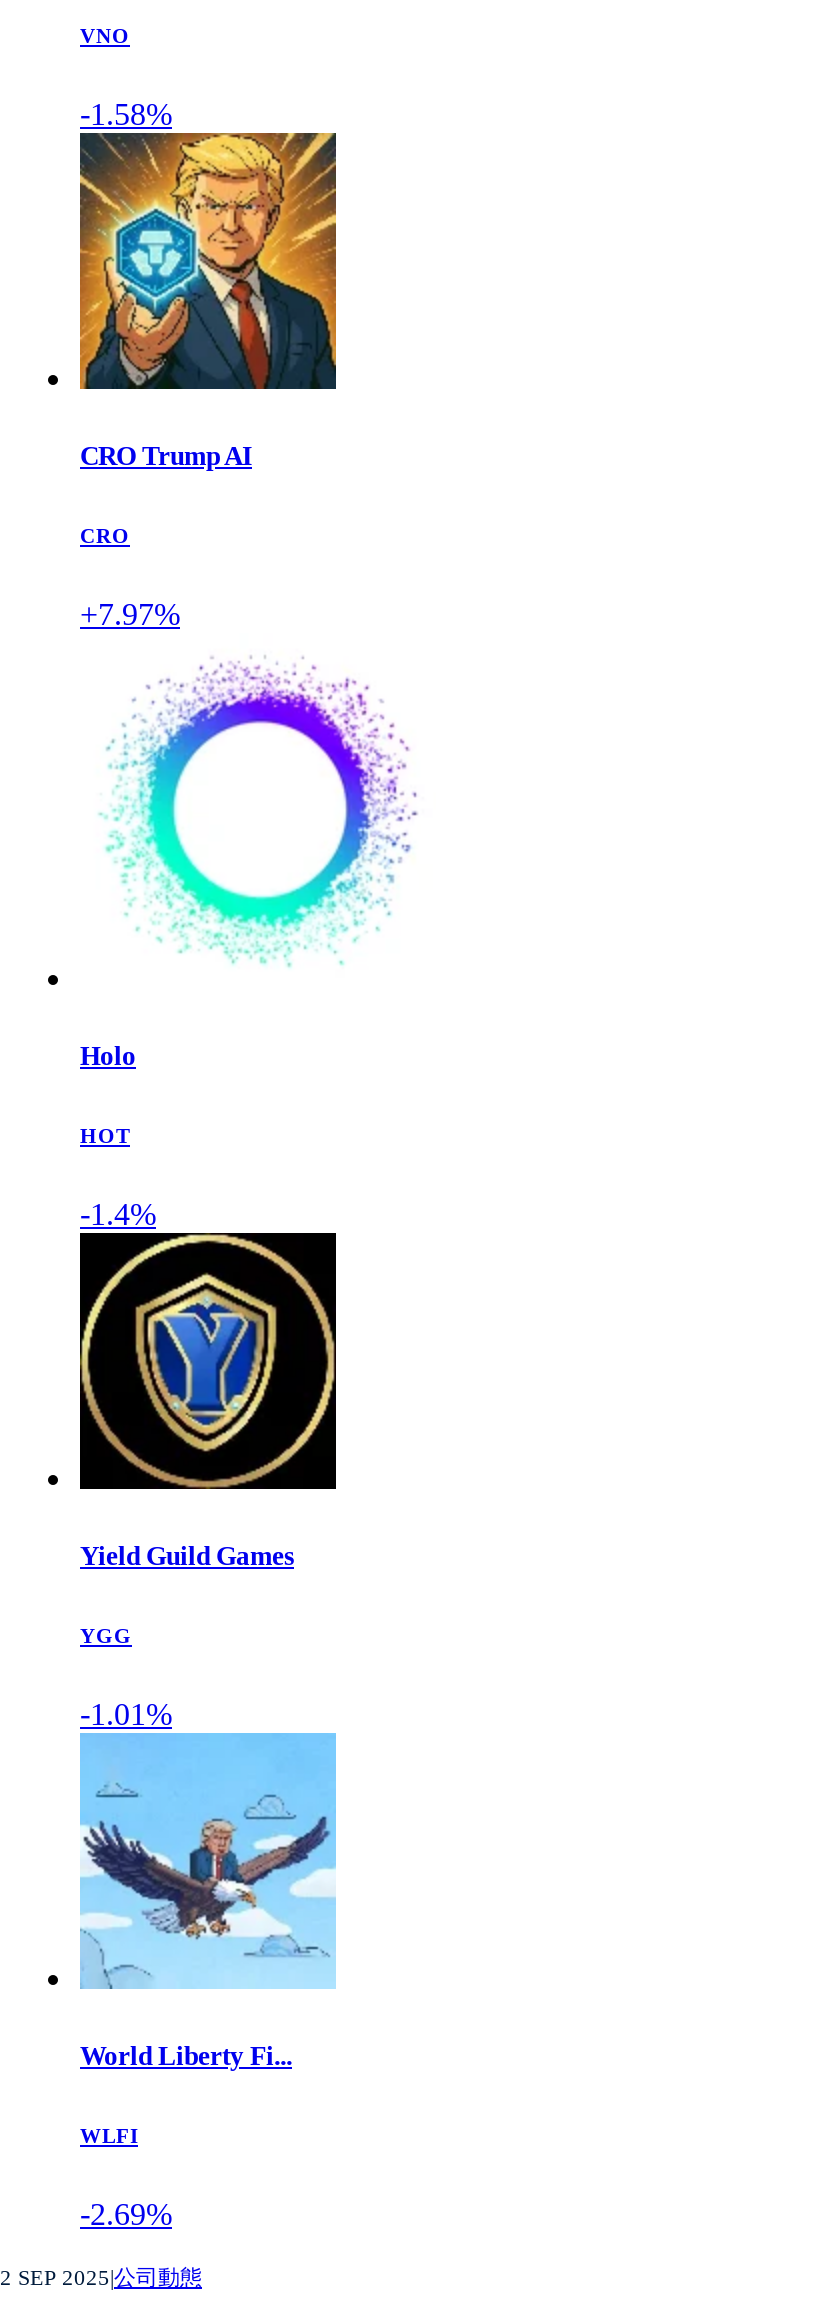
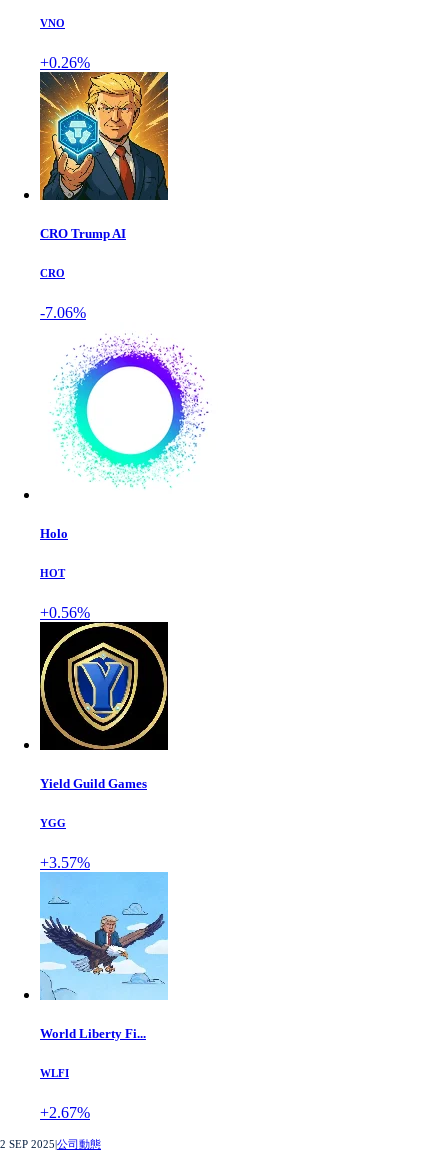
[80,97,172,131] -1.58% -> [40,54,90,71] +0.26%
[80,597,180,631] +7.97% -> [40,304,86,321] -7.06%
[80,1197,156,1231] -1.4% -> [40,604,90,621] +0.56%
[80,1697,172,1731] -1.01% -> [40,854,90,871] +3.57%
[80,2198,172,2232] -2.69% -> [40,1104,90,1121] +2.67%

